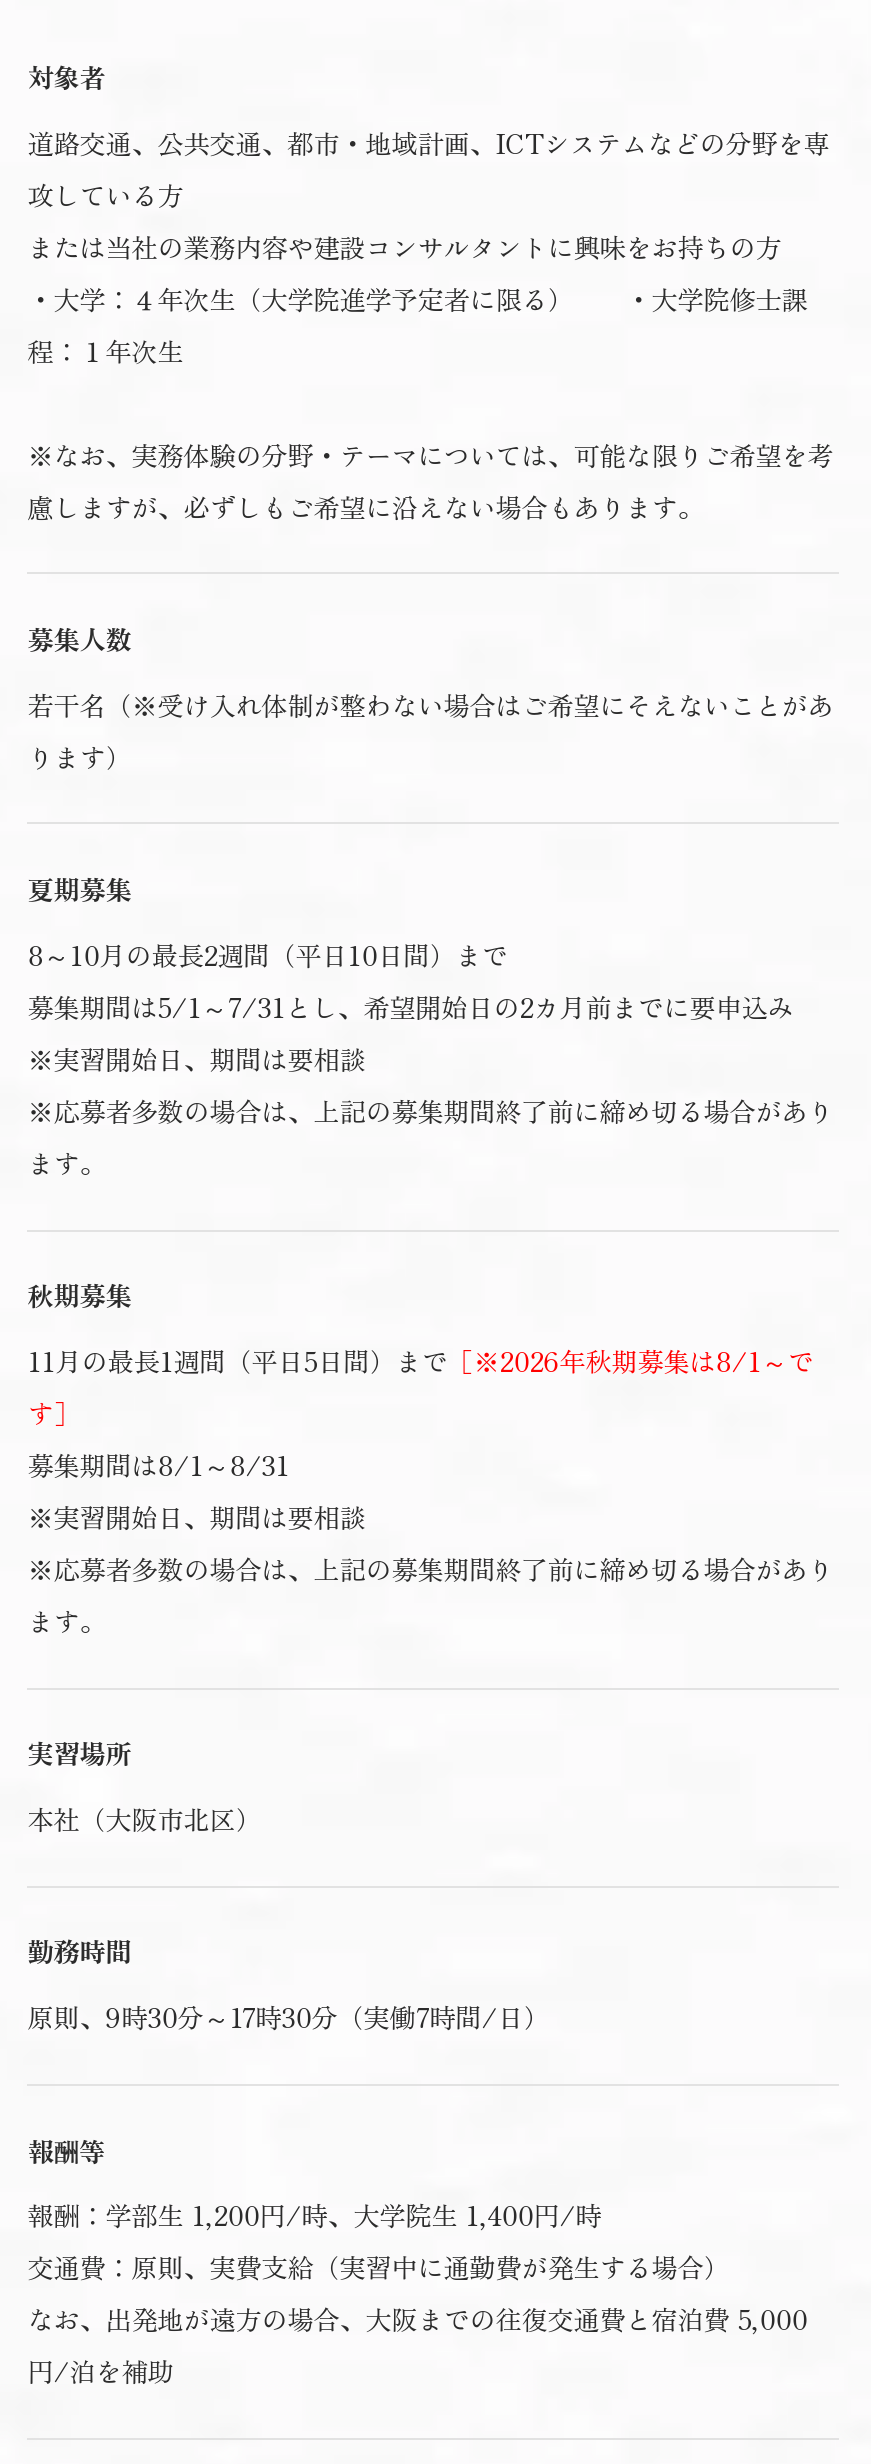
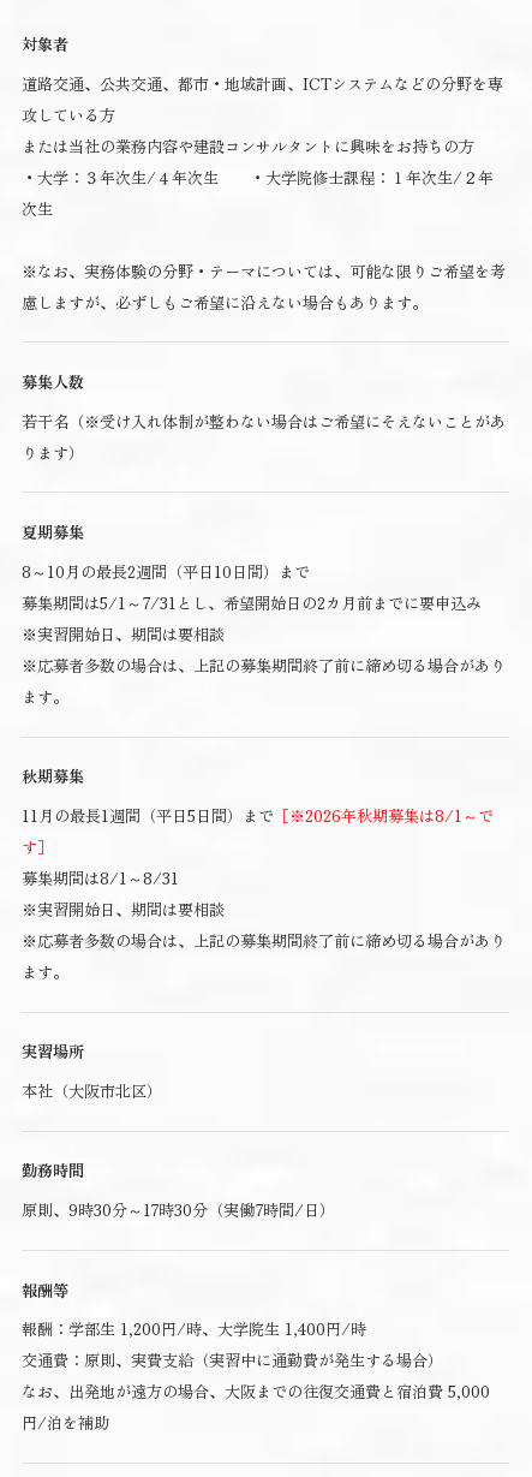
[27,279,807,369] ・大学：４年次生（大学院進学予定者に限る） ・大学院修士課 | 程：１年次生 -> [22,165,494,219] ・大学：３年次生/４年次生 ・大学院修士課程：１年次生/２年 | 次生

